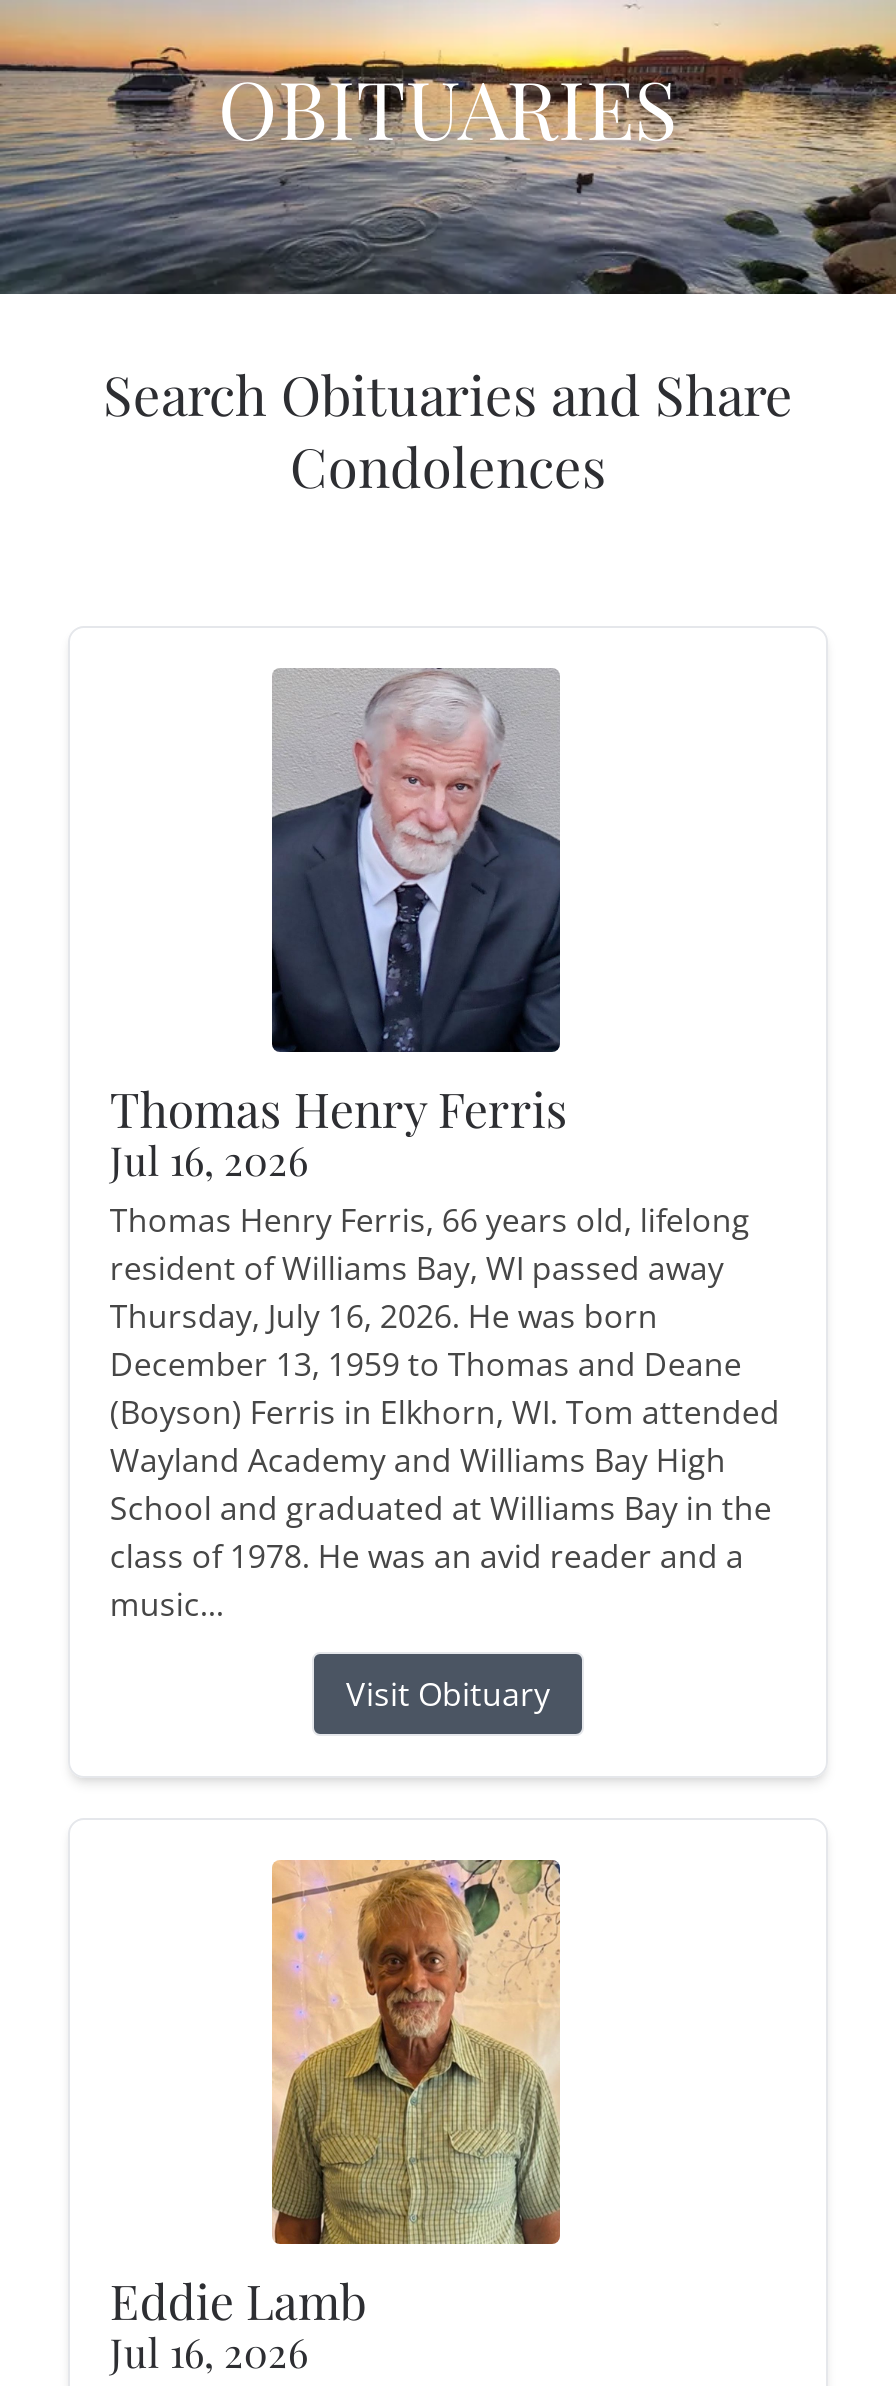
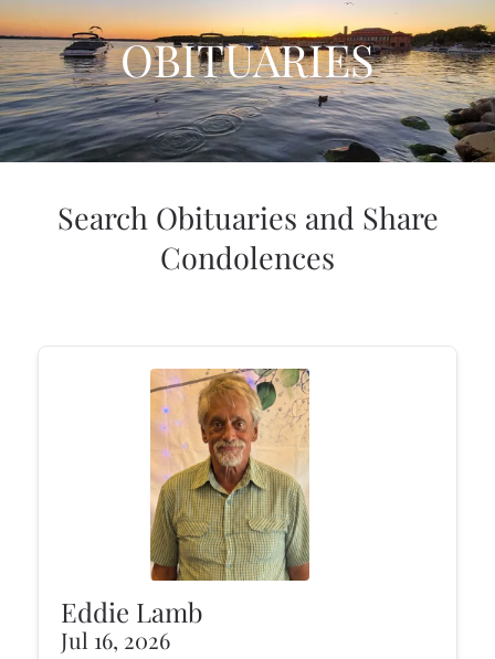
[110,668,780,1716] [image] | Thomas Henry Ferris | Jul 16, 2026 | Thomas Henry Ferris, 66 years old, lifelong | resident of Williams Bay, WI passed away | Thursday, July 16, 2026. He was born | December 13, 1959 to Thomas and Deane | (Boyson) Ferris in Elkhorn, WI. Tom attended | Wayland Academy and Williams Bay High | School and graduated at Williams Bay in the | class of 1978. He was an avid reader and a | music... | Visit Obituary -> none

